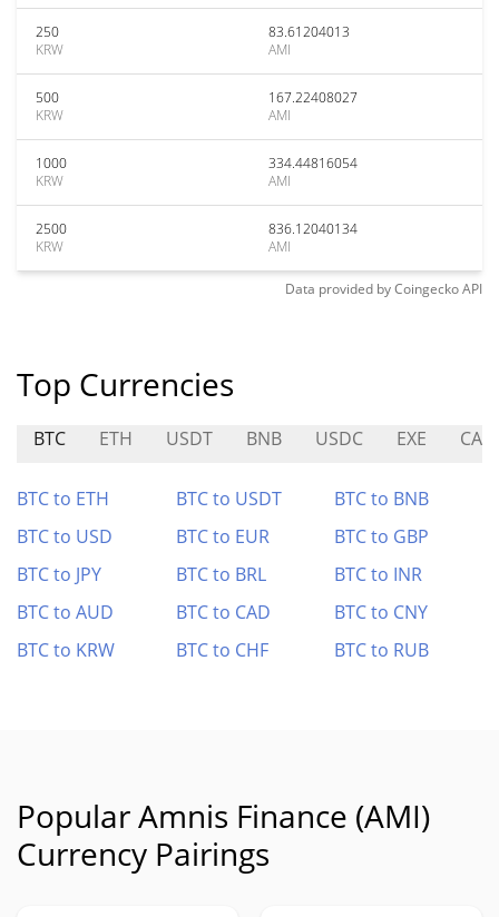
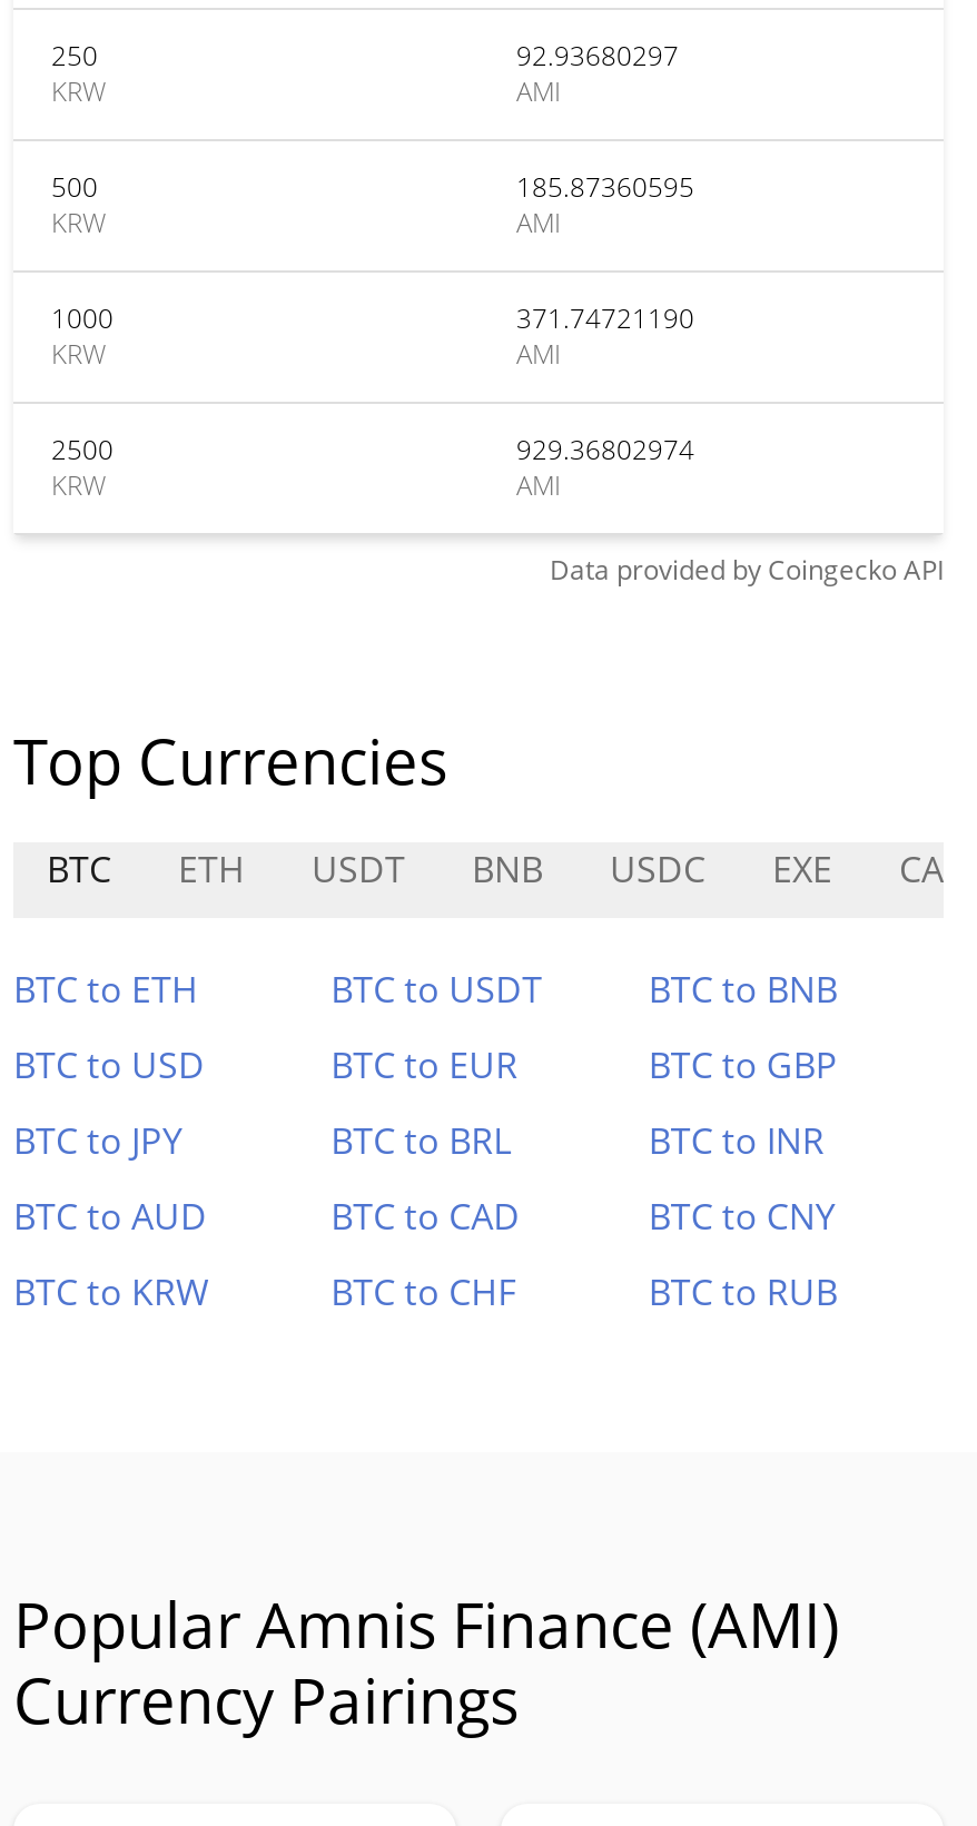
[268,22,350,41] 83.61204013 -> [516,37,679,75] 92.93680297
[268,88,358,107] 167.22408027 -> [516,168,694,206] 185.87360595
[268,154,358,172] 334.44816054 -> [516,299,694,337] 371.74721190
[268,219,358,238] 836.12040134 -> [516,431,694,468] 929.36802974

